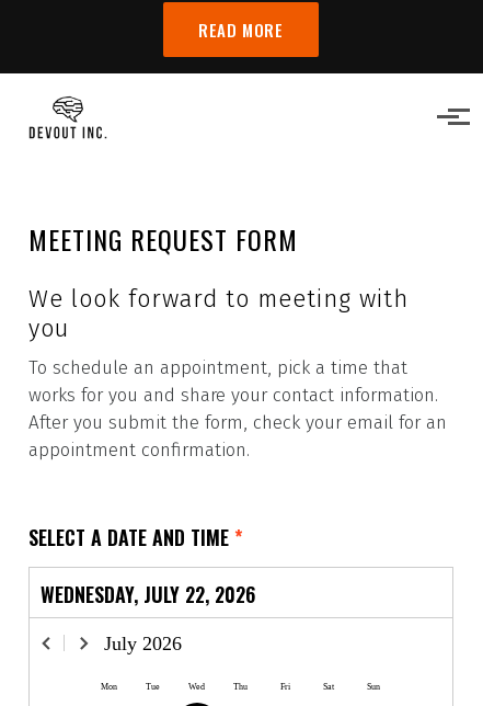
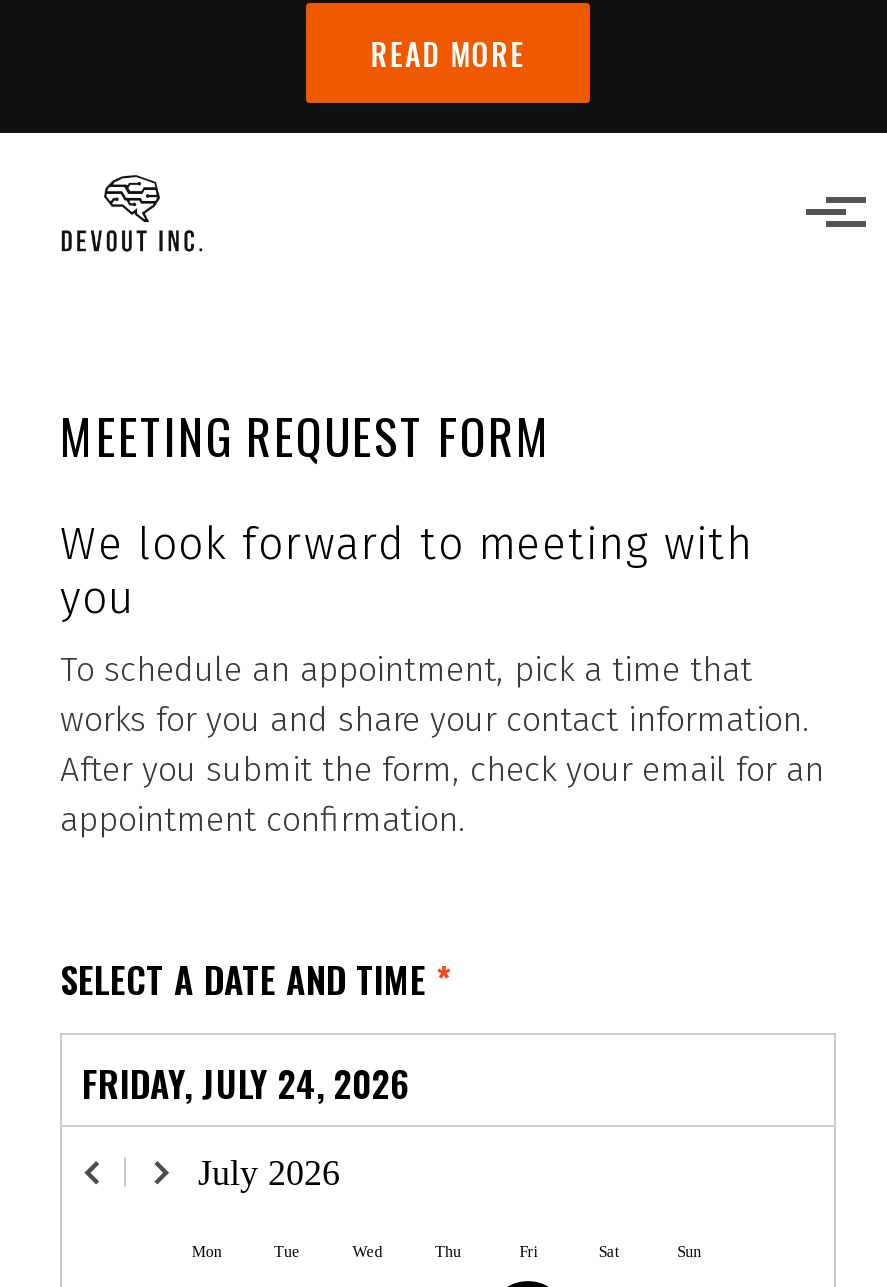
[41,579,255,608] WEDNESDAY, JULY 22, 2026 -> [82,1056,408,1108] FRIDAY, JULY 24, 2026

